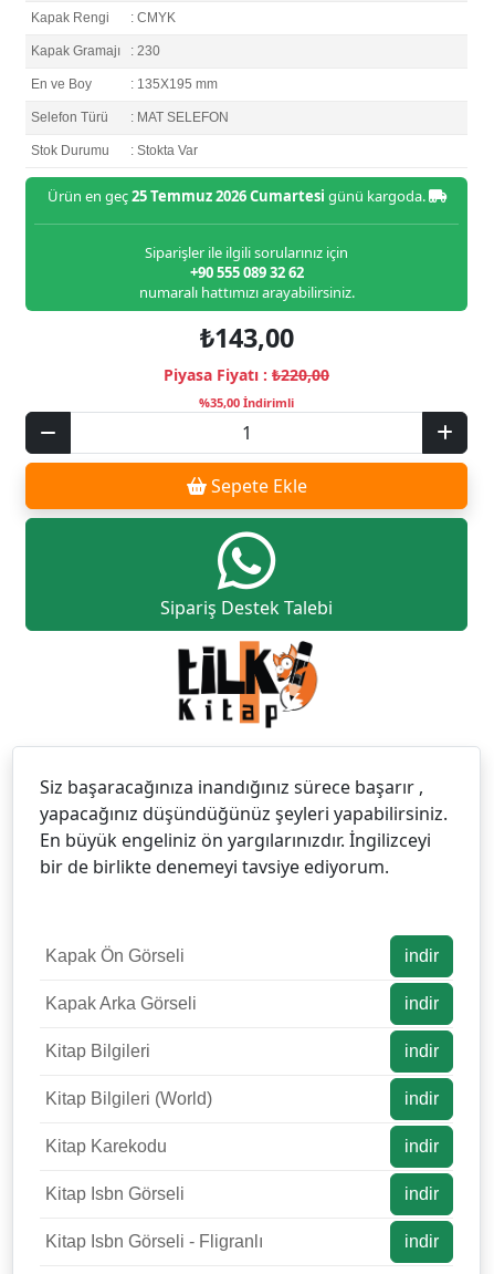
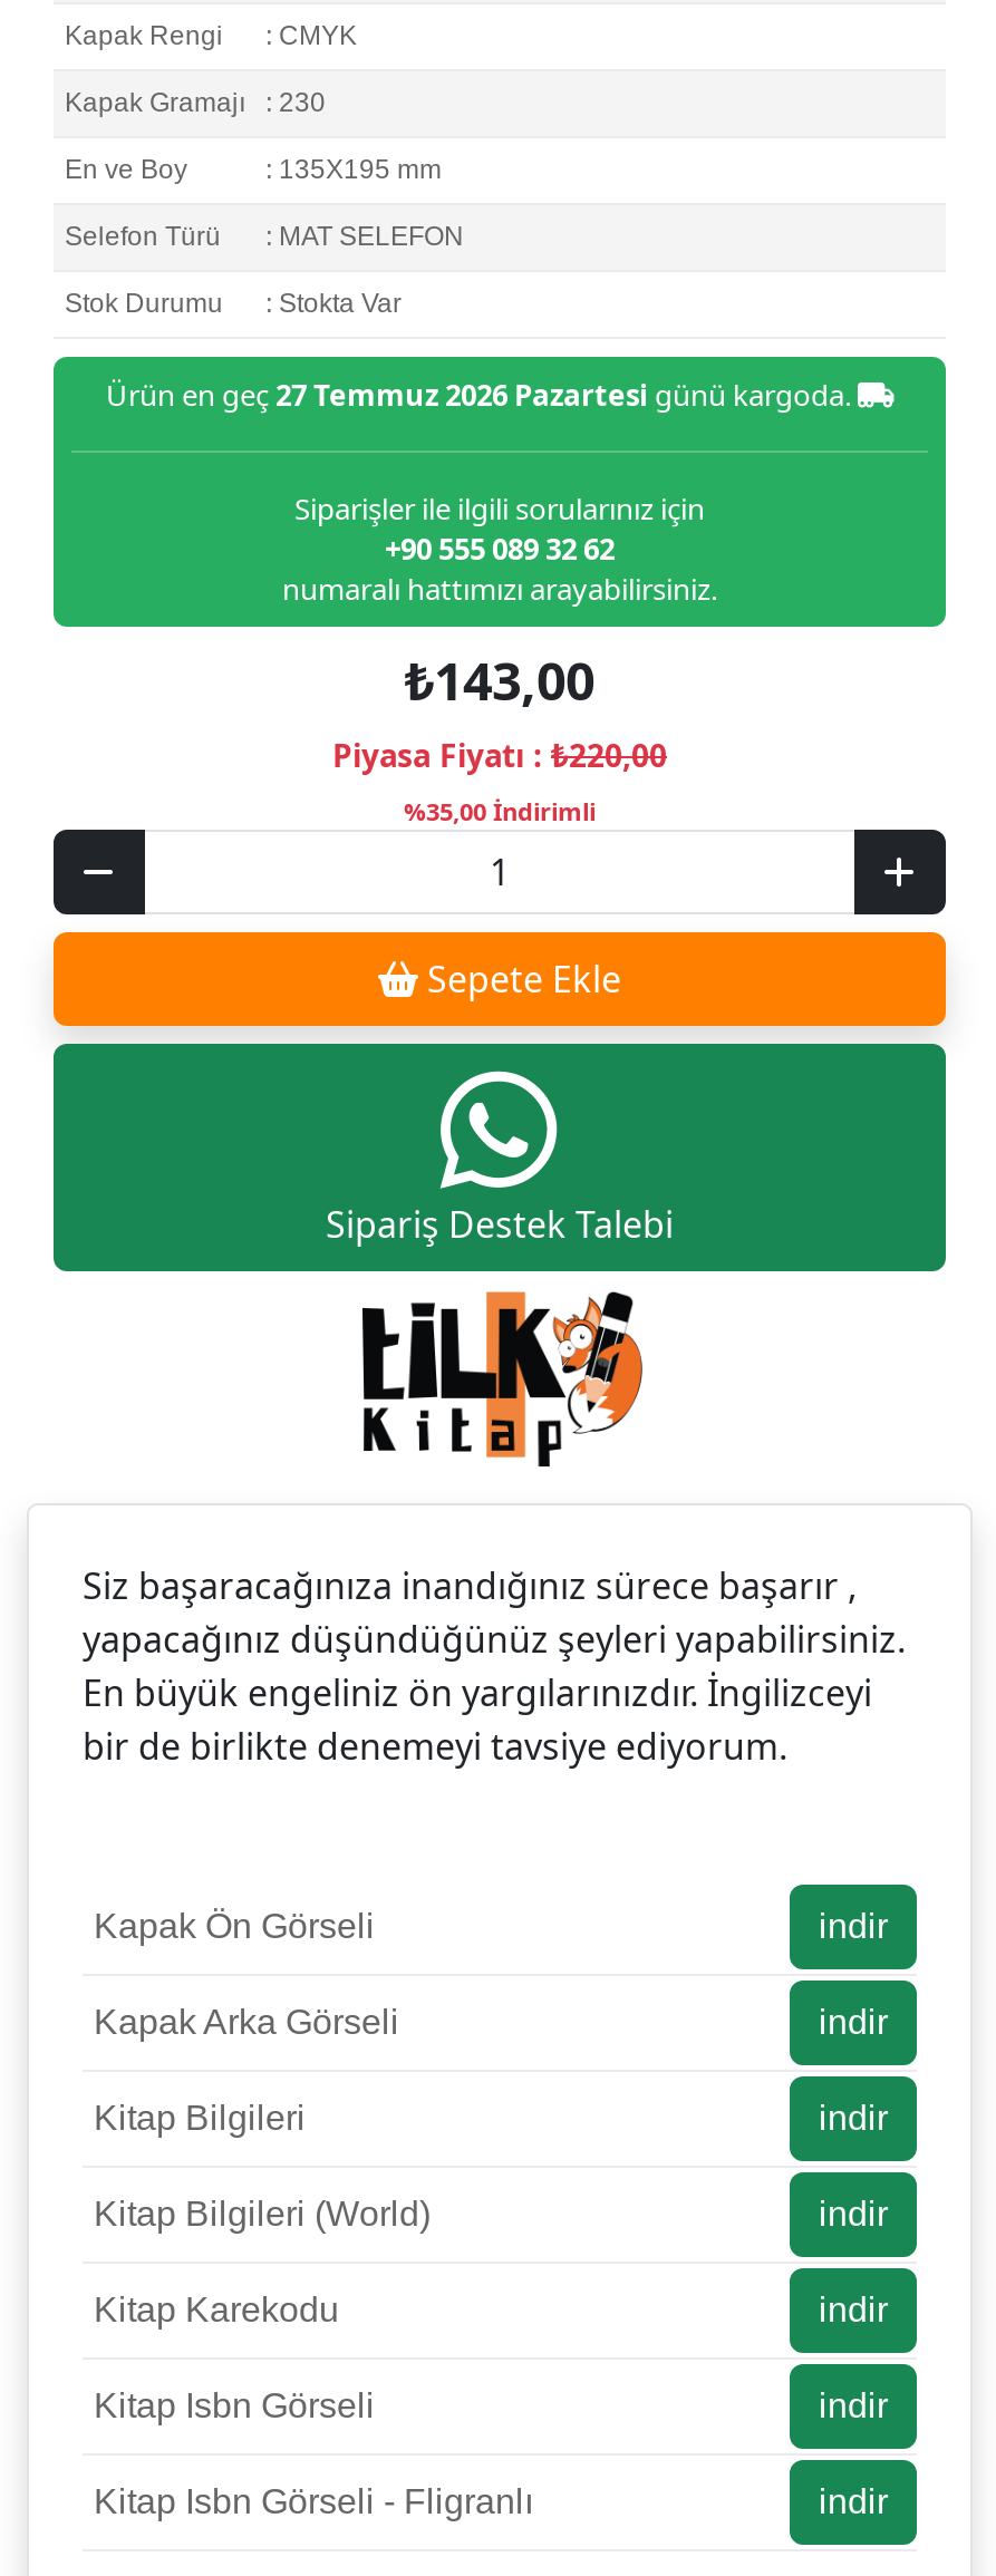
[47,186,428,206] Ürün en geç 25 Temmuz 2026 Cumartesi günü kargoda. -> [106,375,858,415] Ürün en geç 27 Temmuz 2026 Pazartesi günü kargoda.

